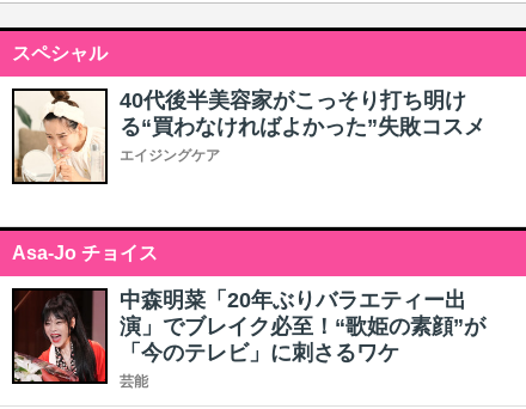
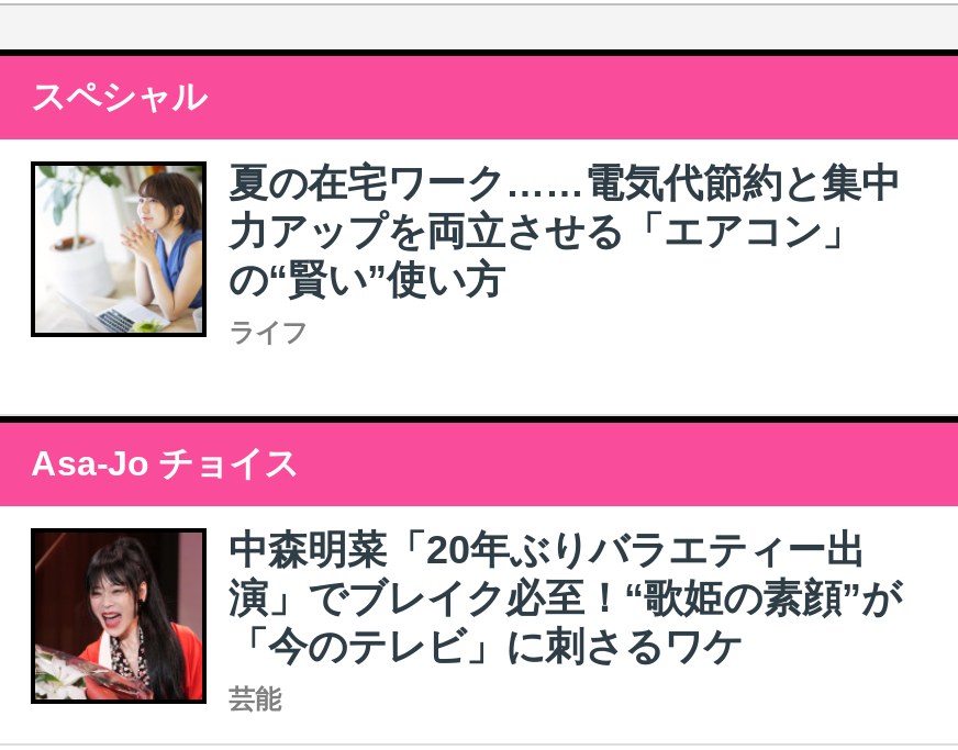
[13,88,485,183] [image] | 40代後半美容家がこっそり打ち明け | る“買わなければよかった”失敗コスメ | エイジングケア -> [35,161,901,348] [image] | 夏の在宅ワーク……電気代節約と集中 | 力アップを両立させる「エアコン」 | の“賢い”使い方 | ライフ

